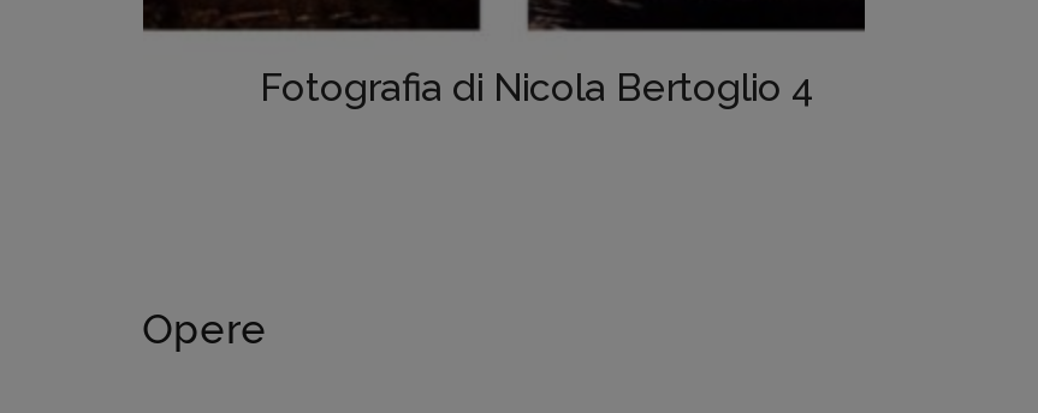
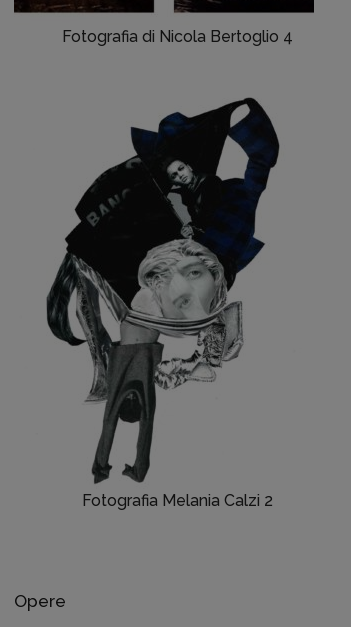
none -> [46,97,280,510] [image] | Fotografia Melania Calzi 2

